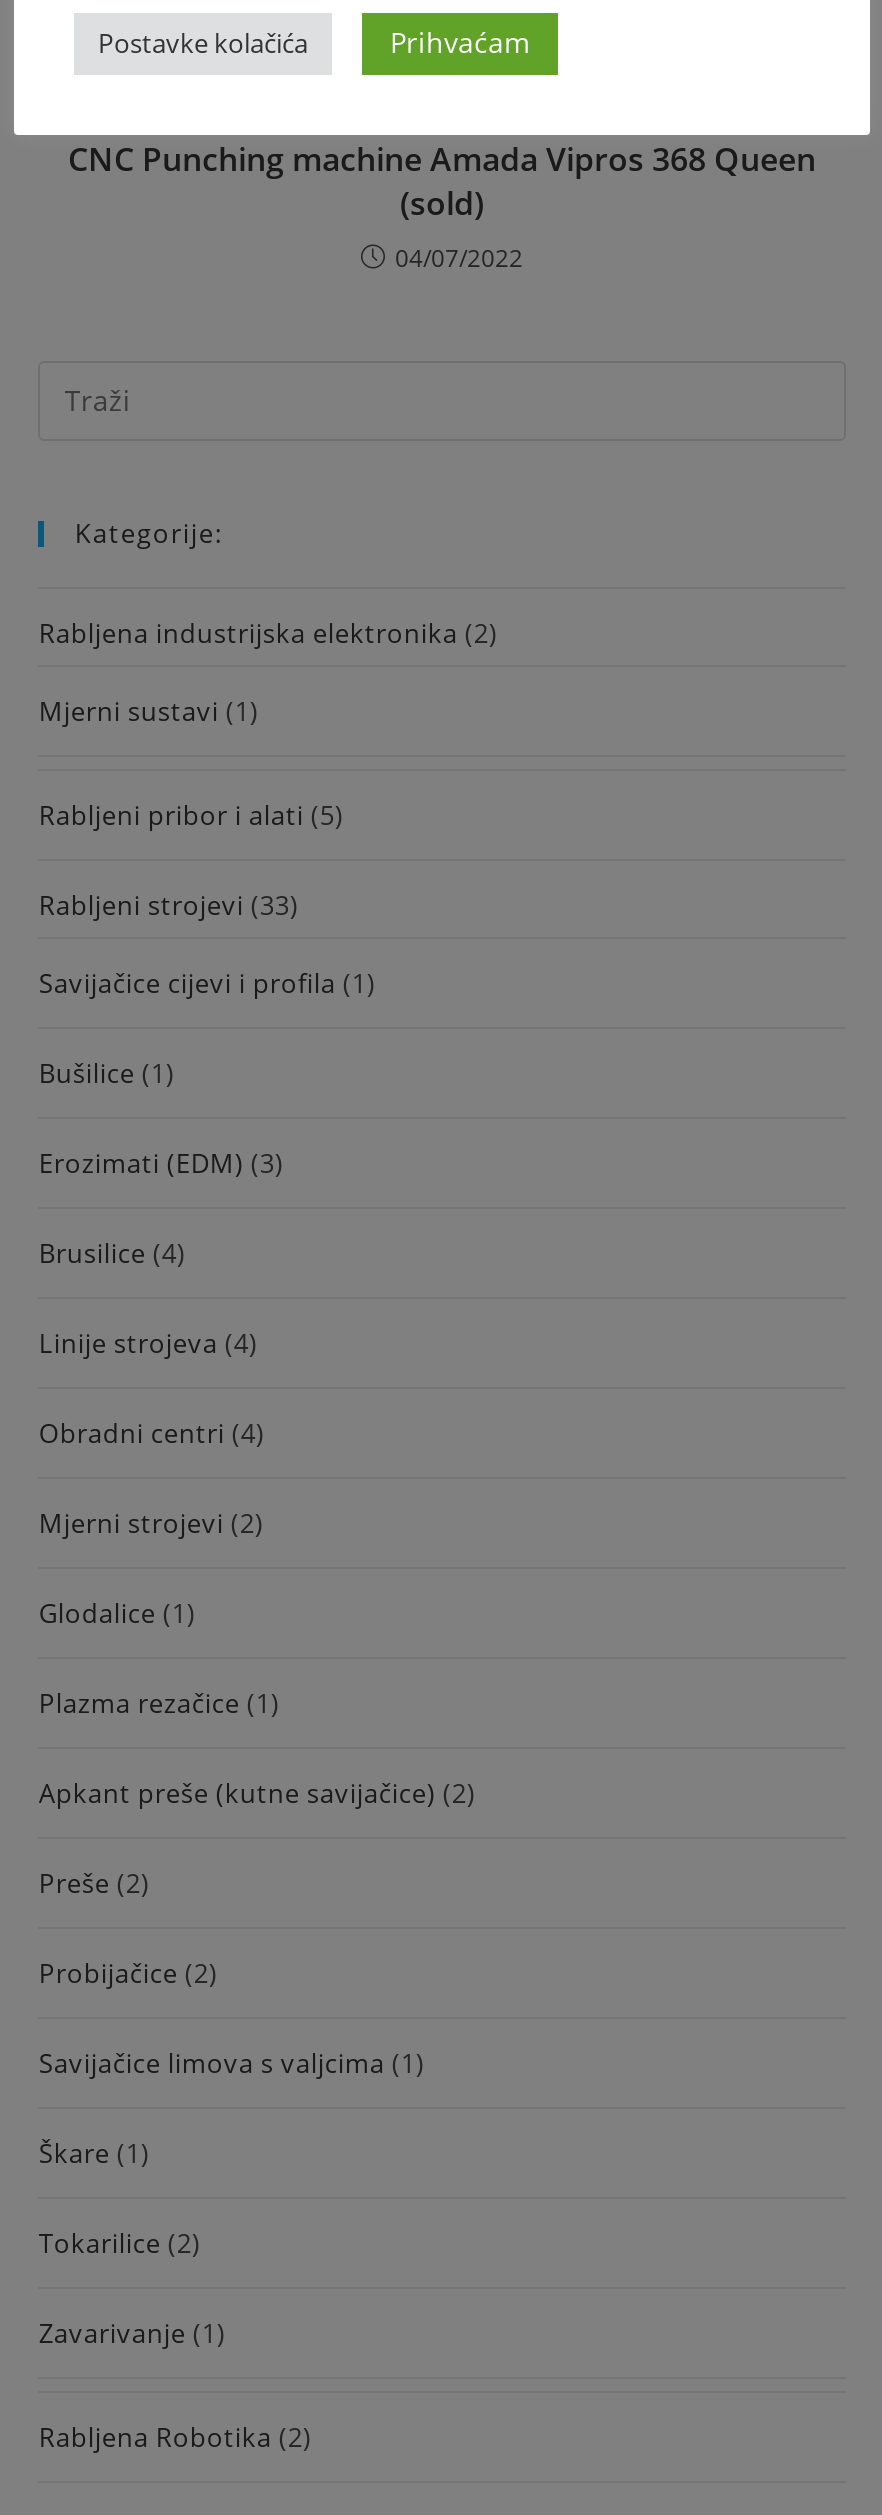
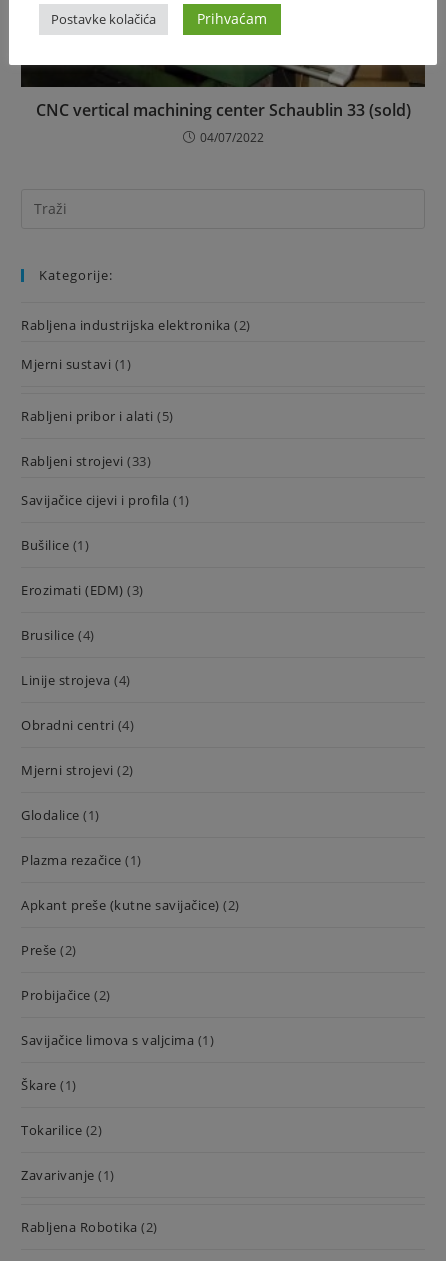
[68,136,816,224] CNC Punching machine Amada Vipros 368 Queen | (sold) -> [35,99,410,121] CNC vertical machining center Schaublin 33 (sold)

